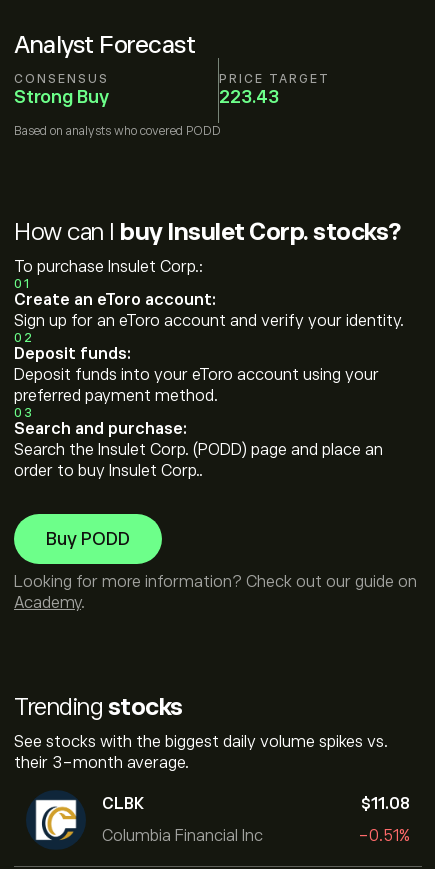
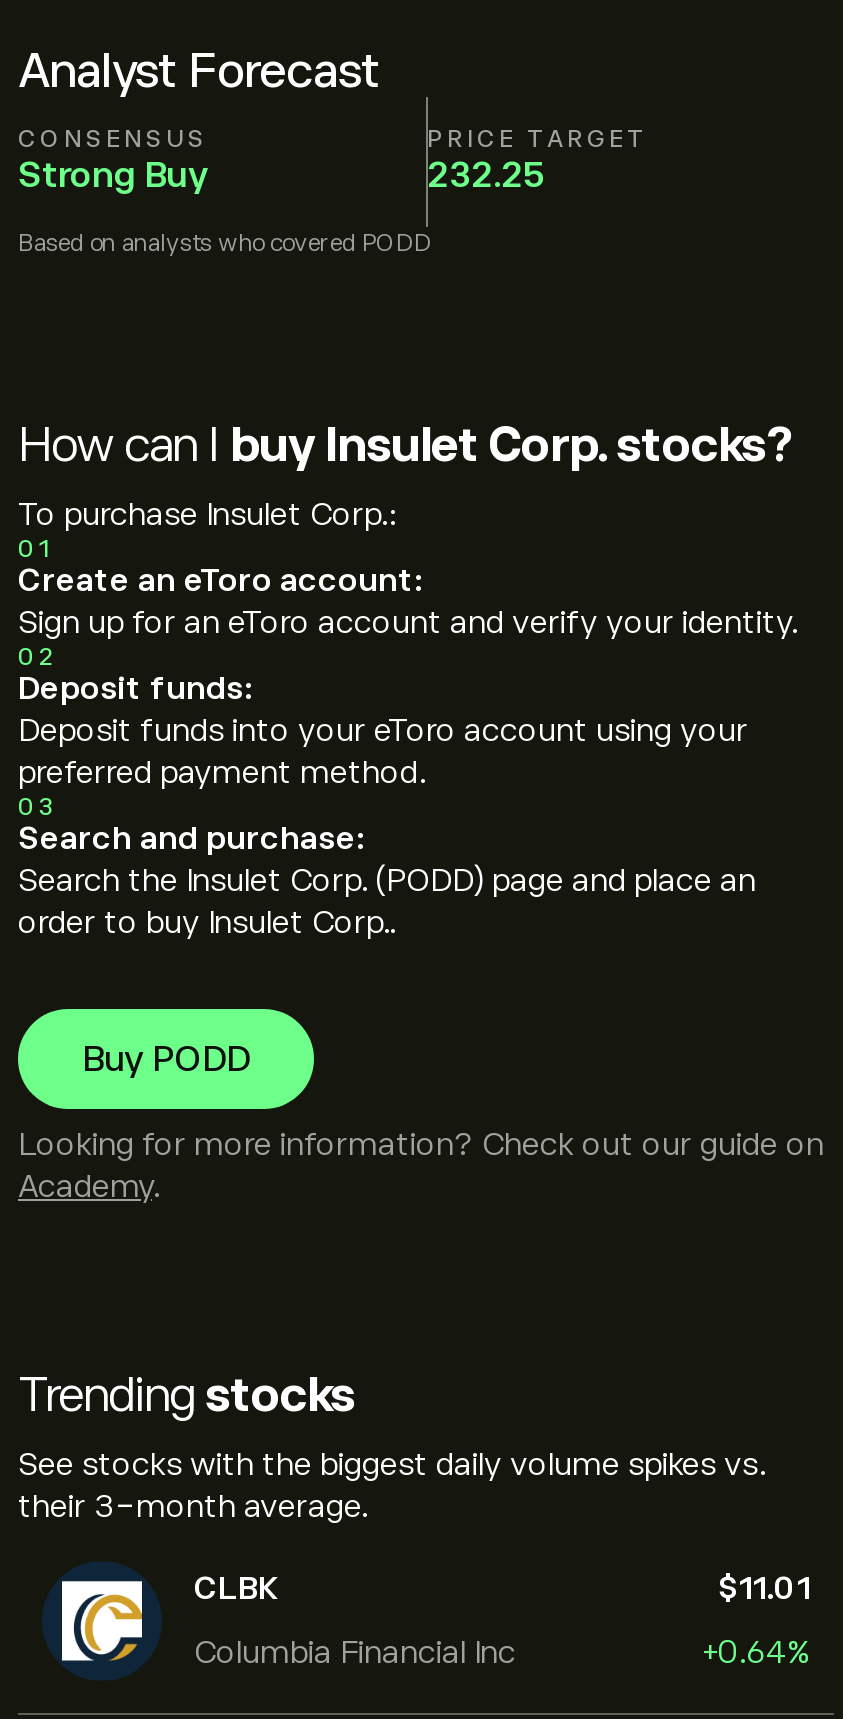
[218,86,278,106] 223.43 -> [427,154,545,194] 232.25
[361,794,410,812] $11.08 -> [718,1570,810,1606] $11.01
[358,826,410,844] -0.51% -> [702,1634,810,1670] +0.64%

